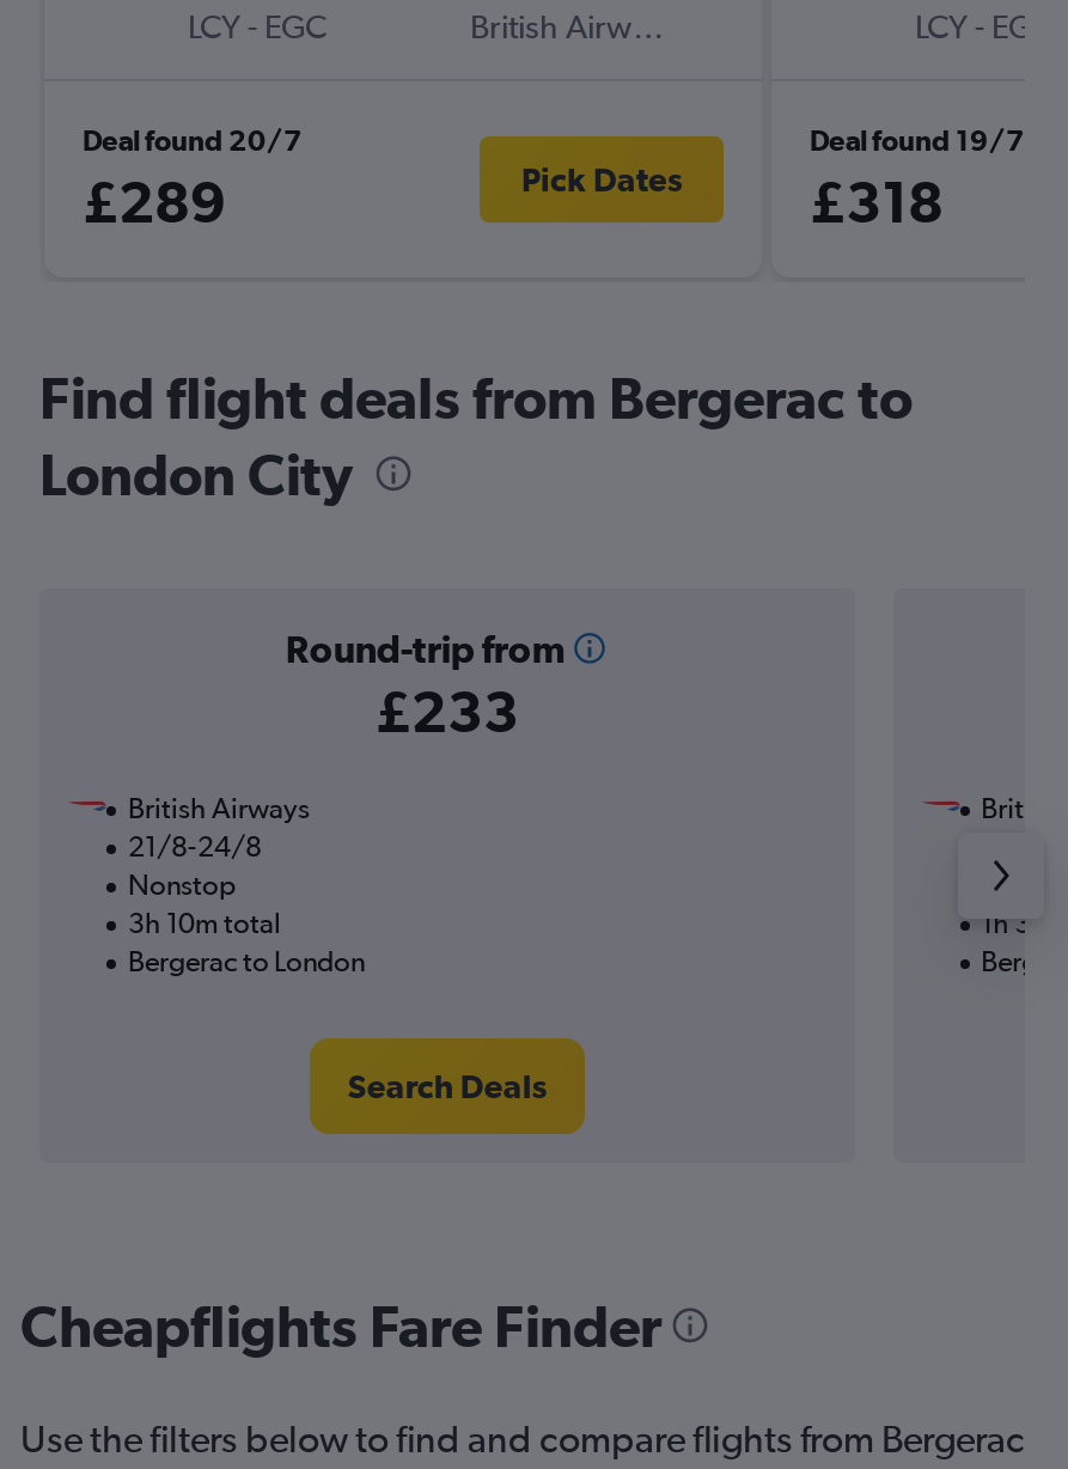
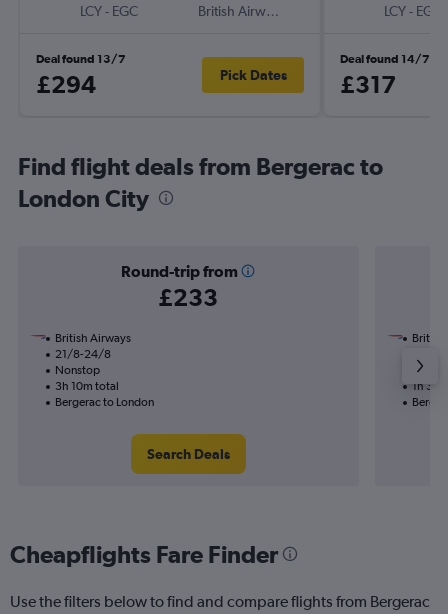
[83,124,303,158] Deal found 20/7 -> [36,52,126,66] Deal found 13/7
[810,124,1025,158] Deal found 19/7 -> [340,52,430,66] Deal found 14/7
[83,167,226,234] £289 -> [36,70,96,98] £294
[810,167,944,234] £318 -> [340,70,396,98] £317

